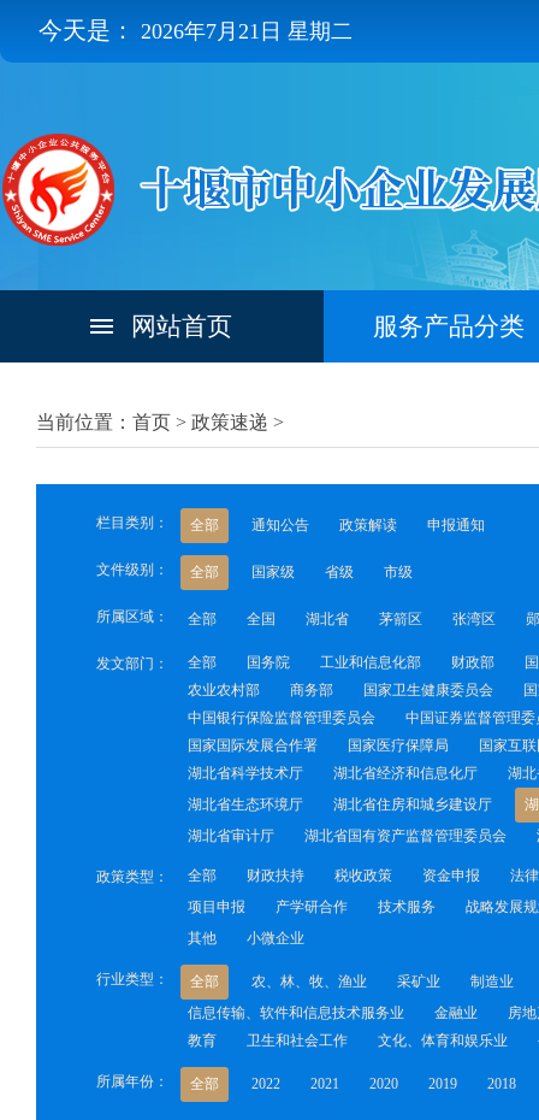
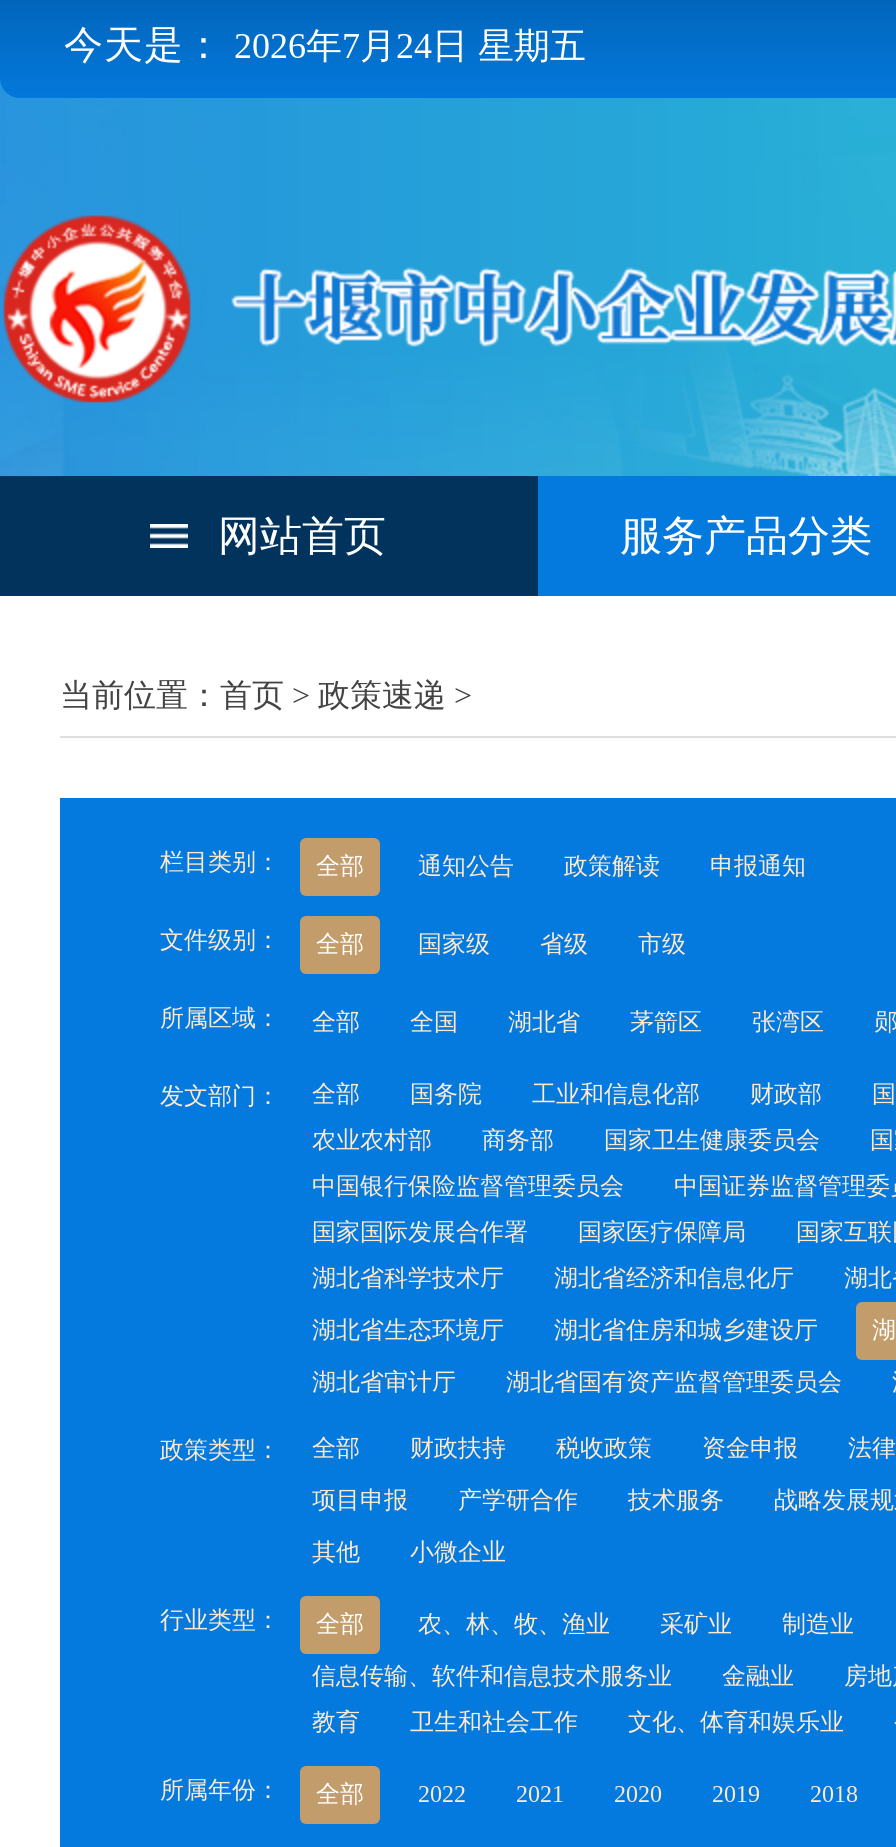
[38,18,353,43] 今天是：2026年7月21日 星期二 -> [64,24,586,66] 今天是：2026年7月24日 星期五

